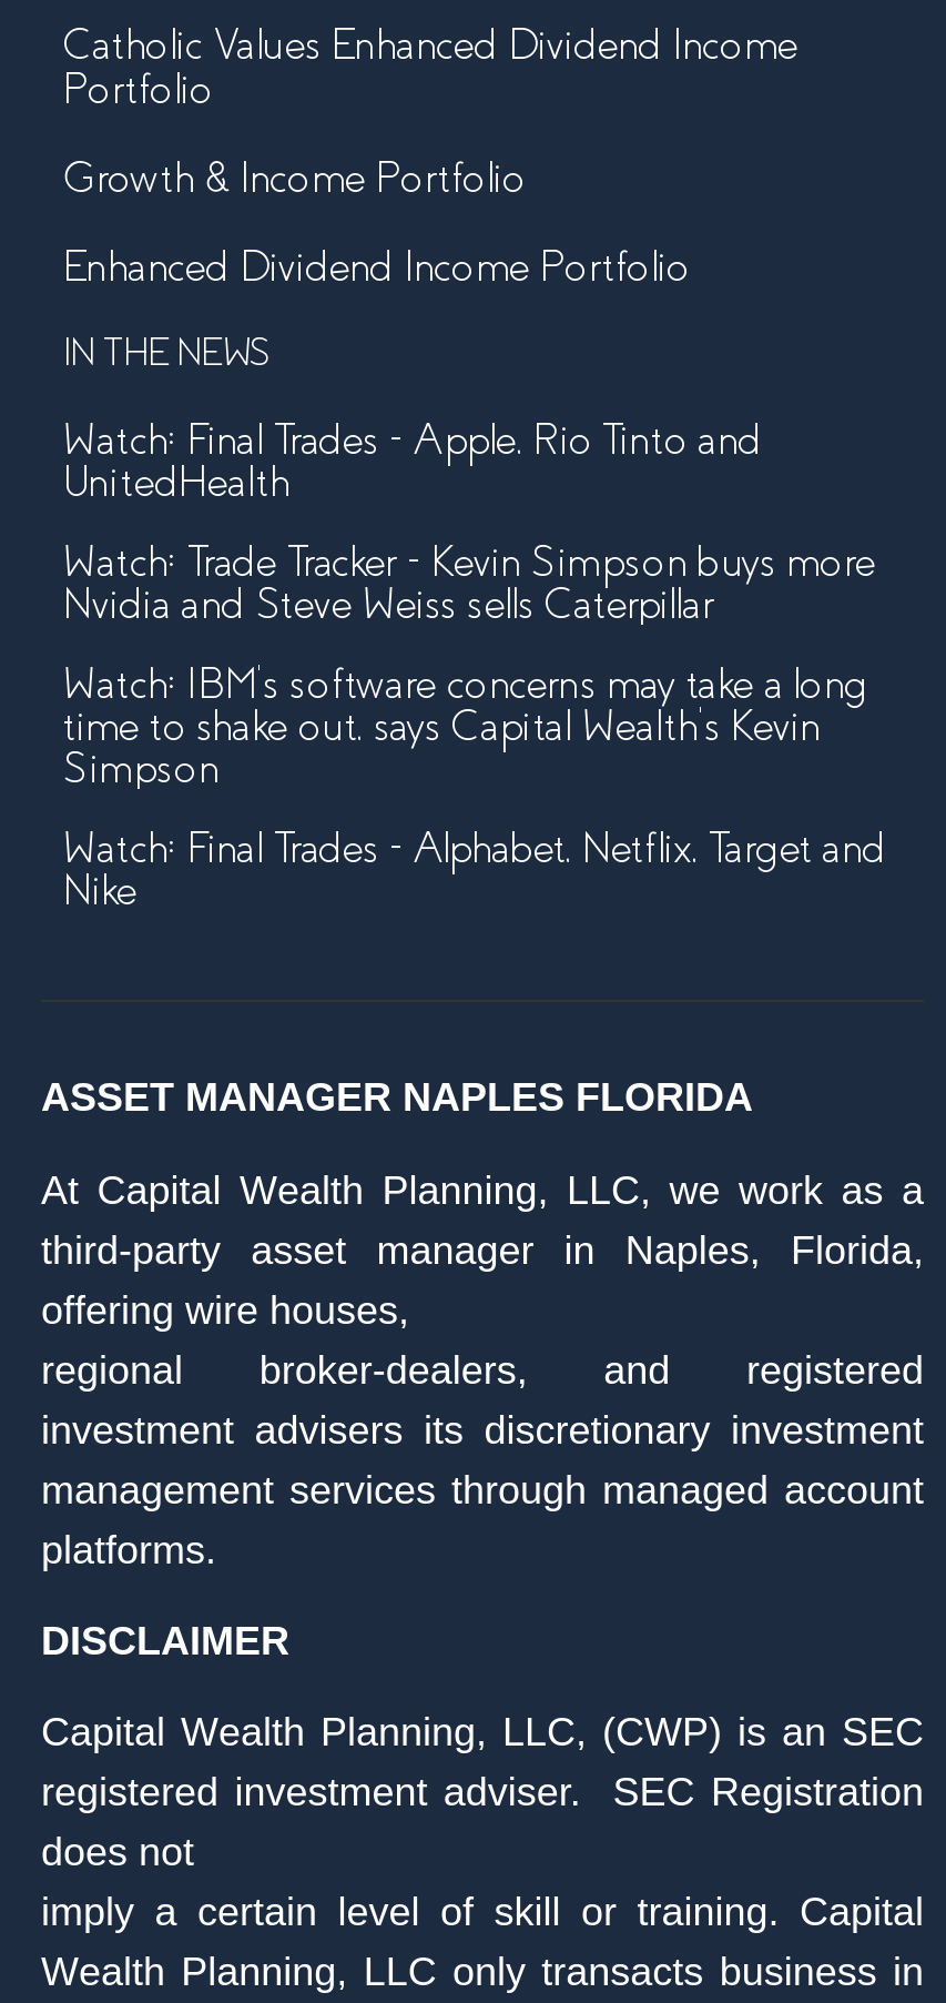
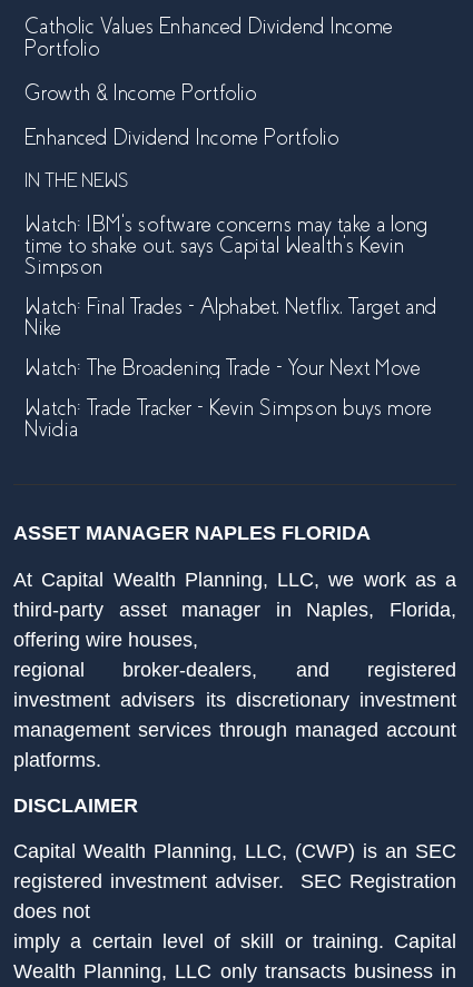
[63,417,762,627] Watch: Final Trades – Apple, Rio Tinto and | UnitedHealth | Nvidia and Steve Weiss sells Caterpillar -> none
moved [63,539,875,585] -> [24,396,432,420]: Watch: Trade Tracker – Kevin Simpson buys more
moved [63,661,886,914] -> [24,213,437,340]: Watch: IBM’s software concerns may take a long | time to shake out, says Capital Wealth’s Kevin | Simpson | Watch: Final Trades – Alphabet, Netflix, Target and | Nike
none -> [24,356,421,441] Watch: The Broadening Trade – Your Next Move | Nvidia

